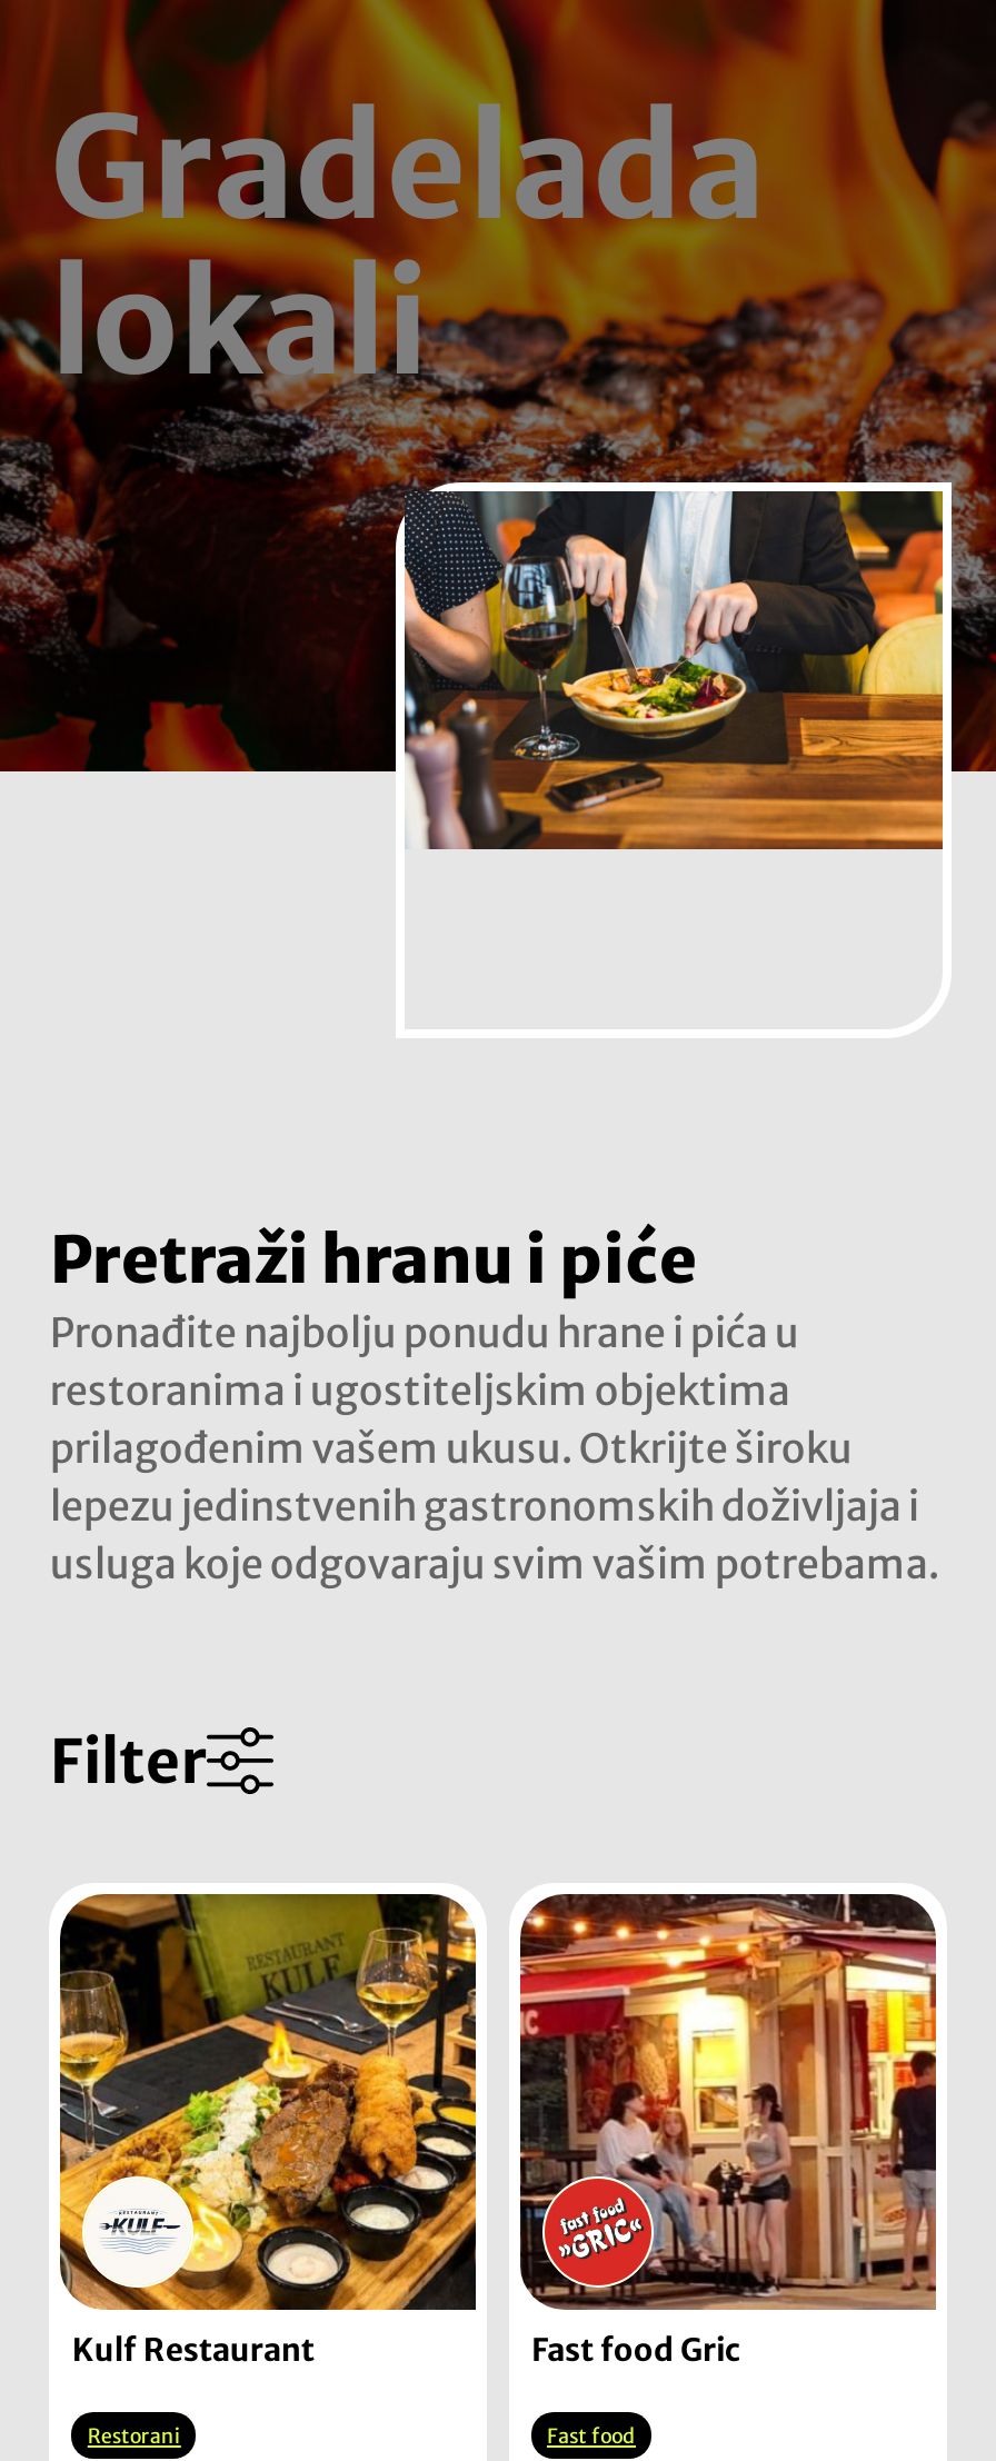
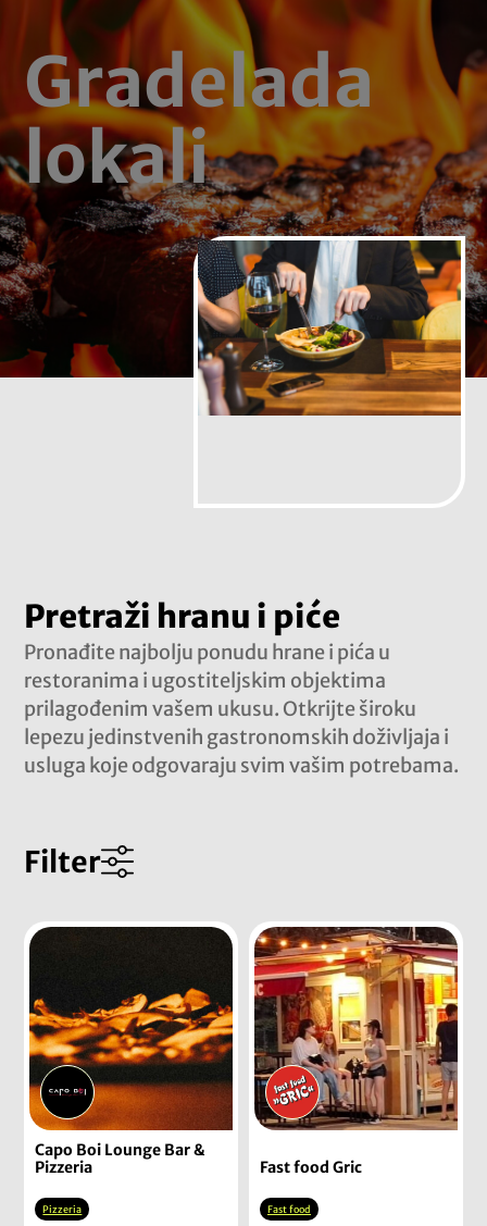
[58,1892,478,2369] [image] | Kulf Restaurant -> [28,926,234,1177] [image] | Capo Boi Lounge Bar & | Pizzeria
[88,2423,181,2447] Restorani -> [43,1203,82,1215] Pizzeria

